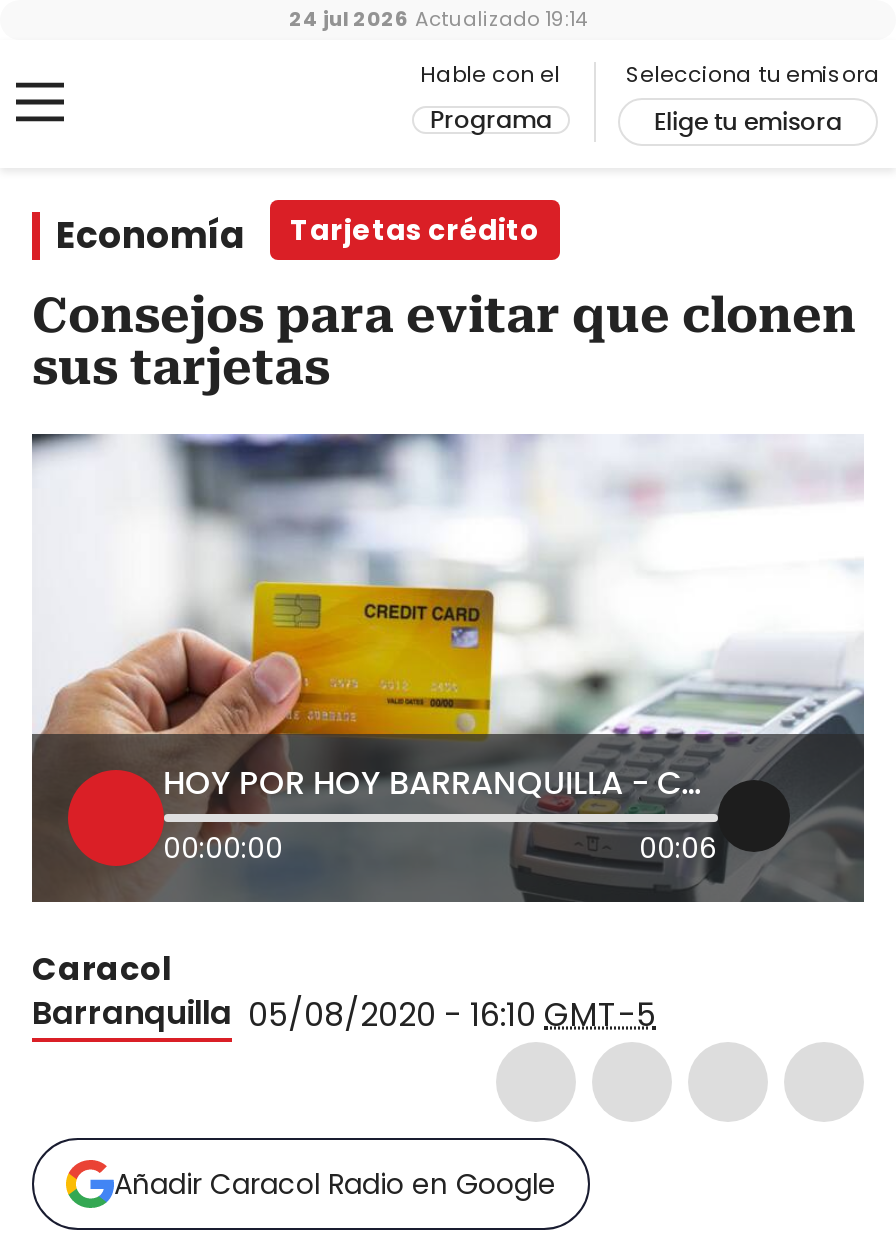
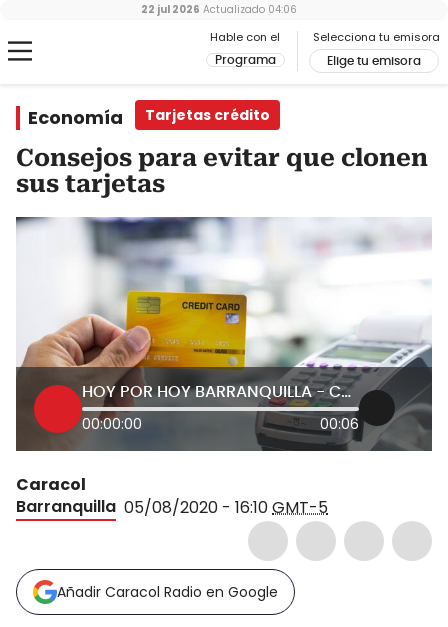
[289,4,587,34] 24 jul 2026 Actualizado 19:14 -> [141,2,297,17] 22 jul 2026 Actualizado 04:06

